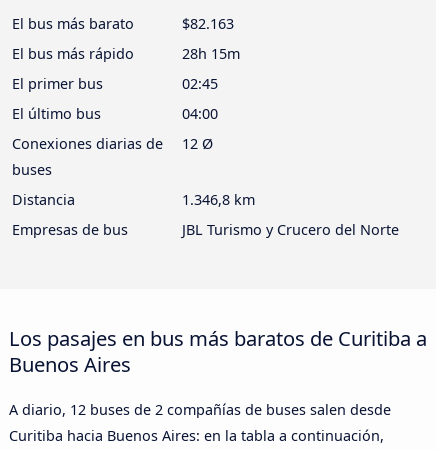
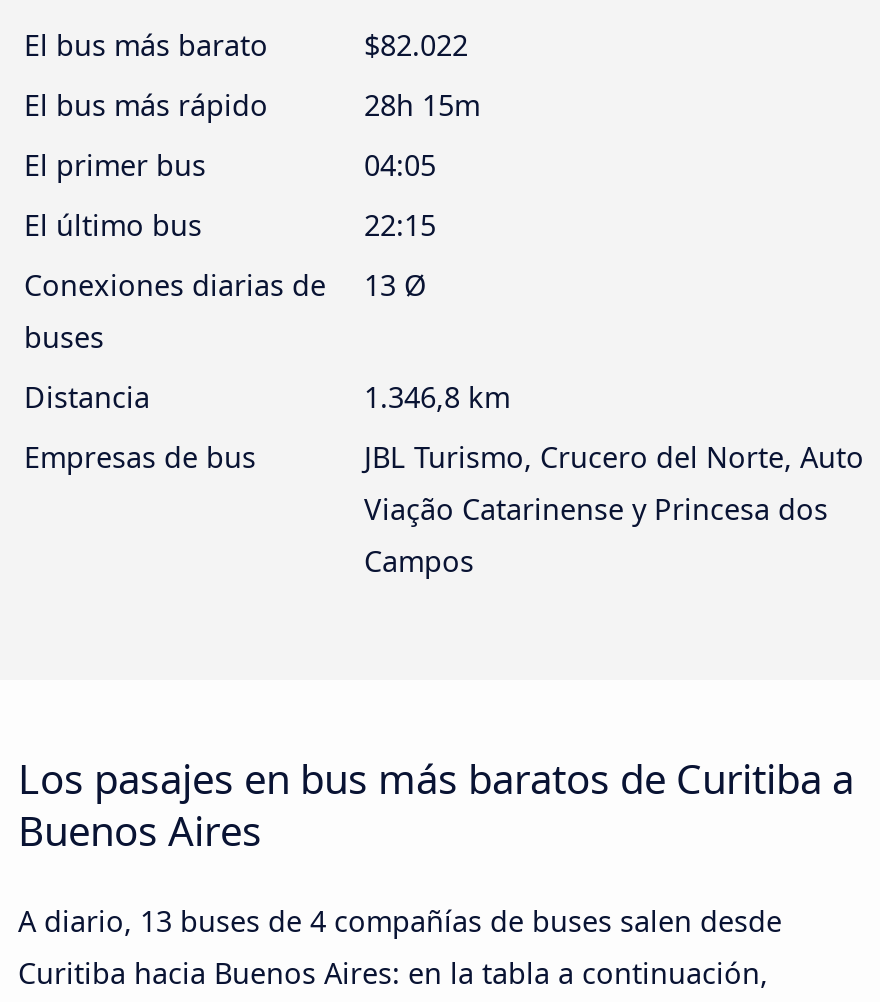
[182,14,234,33] $82.163 -> [364,26,468,64] $82.022
[182,74,218,93] 02:45 -> [364,146,436,184] 04:05
[182,104,218,123] 04:00 -> [364,206,436,244] 22:15
[12,134,213,153] Conexiones diarias de 12 Ø -> [24,266,426,304] Conexiones diarias de 13 Ø
[182,220,399,239] JBL Turismo y Crucero del Norte -> [364,438,864,580] JBL Turismo, Crucero del Norte, Auto | Viação Catarinense y Princesa dos | Campos
[9,400,391,419] A diario, 12 buses de 2 compañías de buses salen desde -> [18,903,782,941] A diario, 13 buses de 4 compañías de buses salen desde

